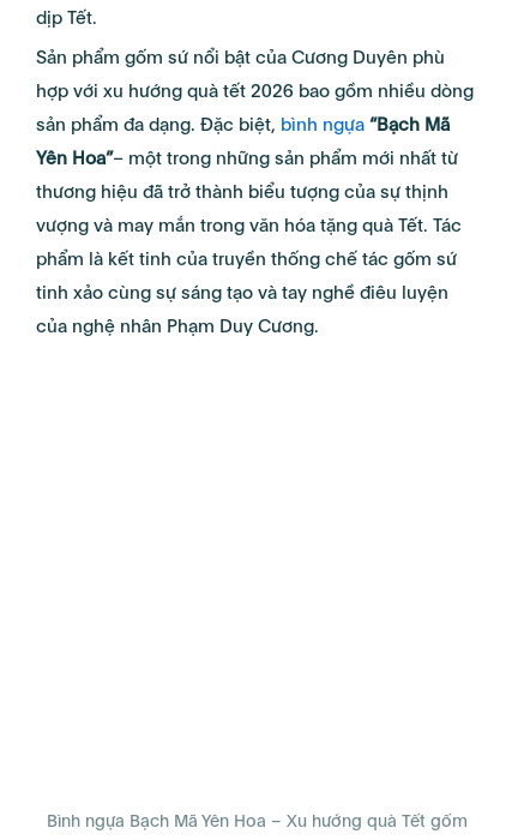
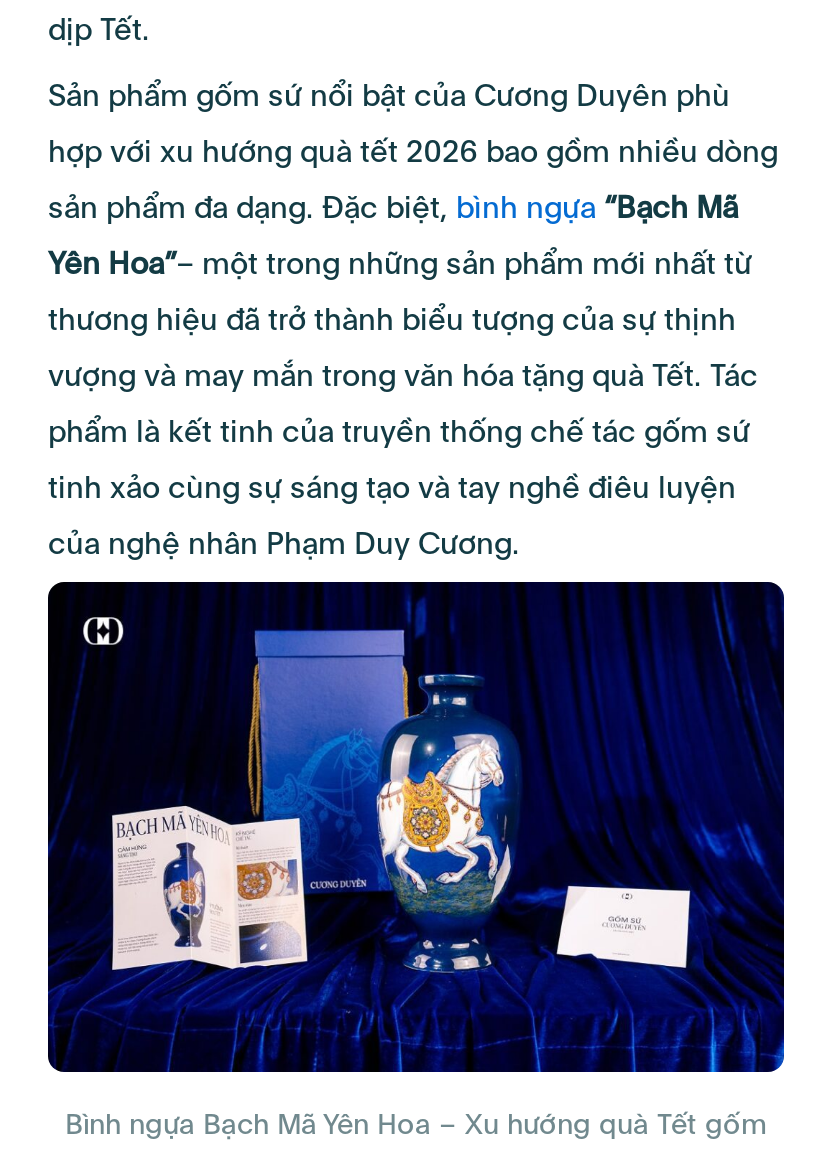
none -> [46,580,786,1076] [image]

